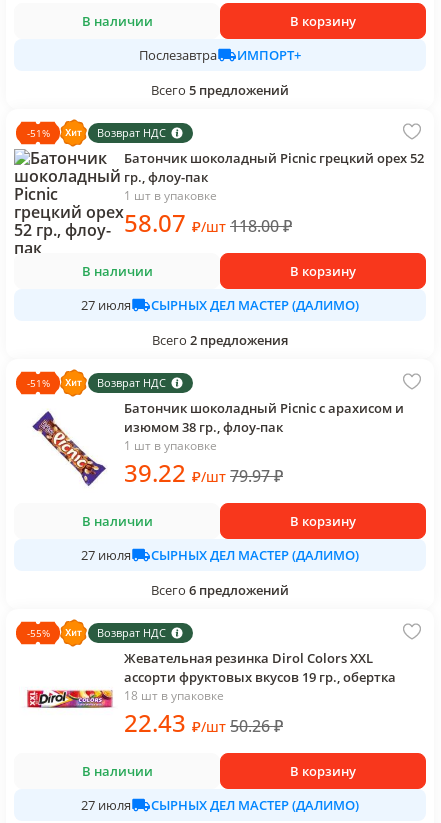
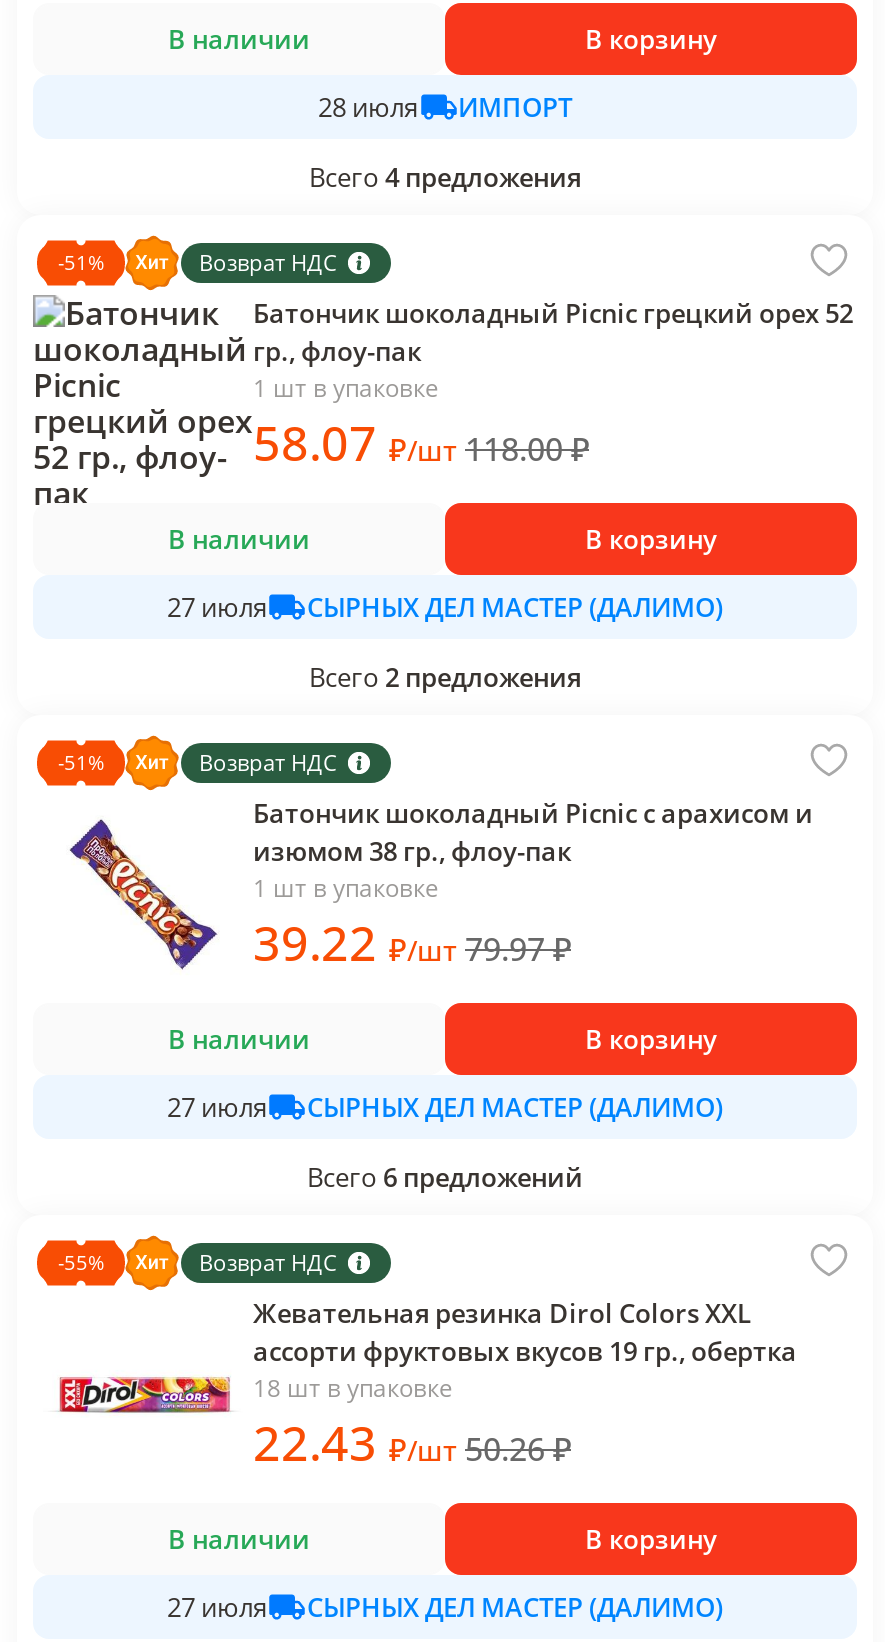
[139,45,301,64] Послезавтра | ИМПОРТ+ -> [318,88,572,125] 28 июля | ИМПОРТ
[151,81,289,99] Всего 5 предложений -> [309,159,581,195] Всего 4 предложения

